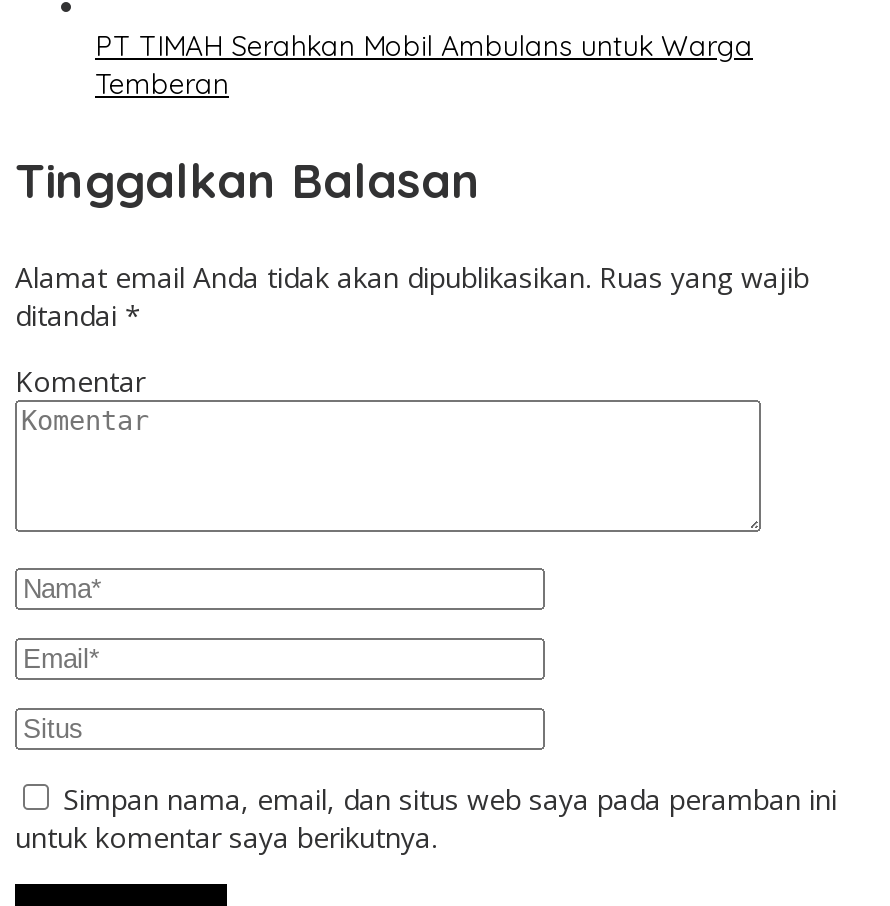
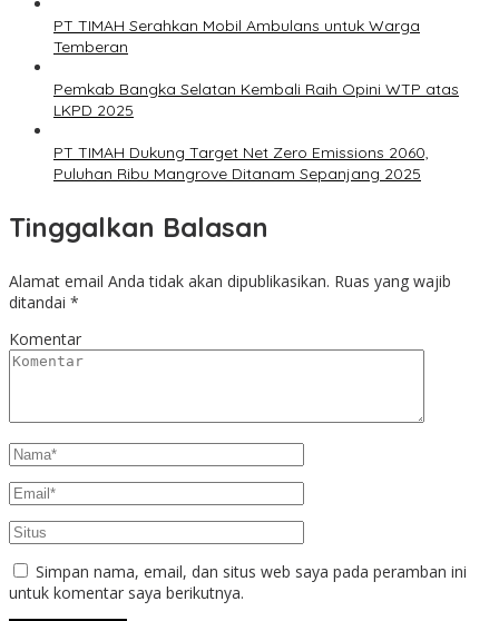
none -> [53,79,459,184] Pemkab Bangka Selatan Kembali Raih Opini WTP atas | LKPD 2025 | PT TIMAH Dukung Target Net Zero Emissions 2060, | Puluhan Ribu Mangrove Ditanam Sepanjang 2025

